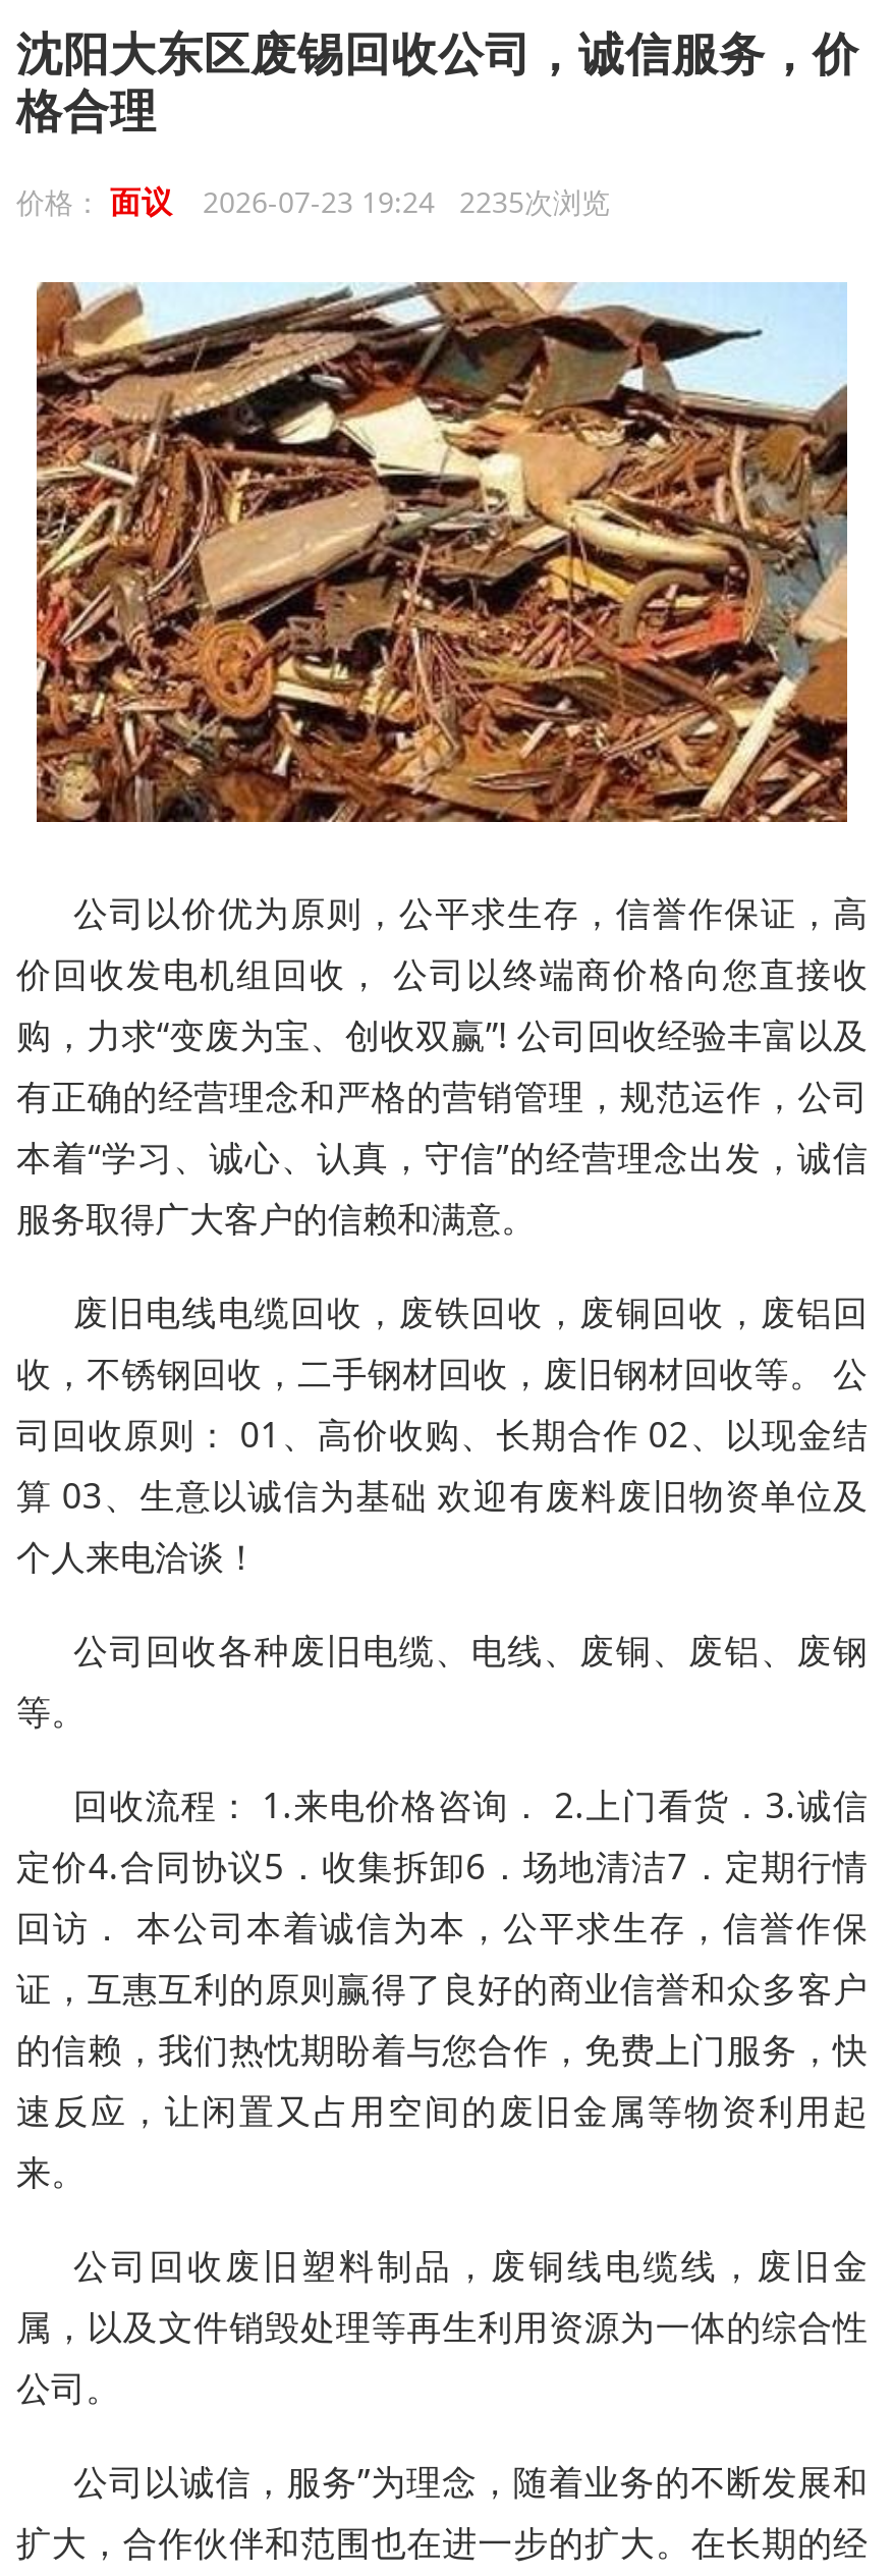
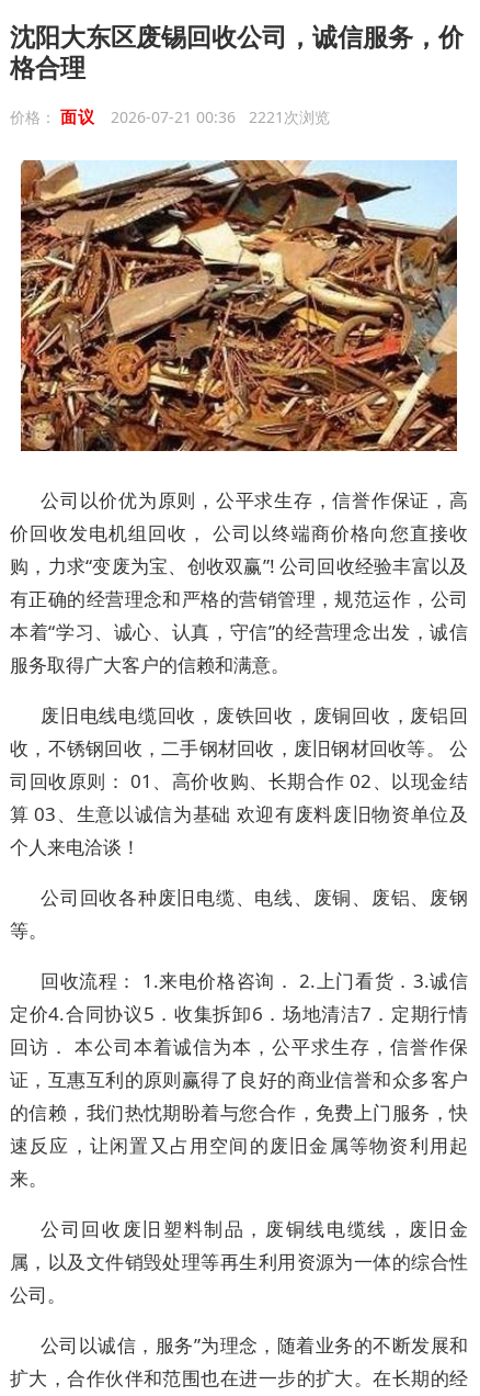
[16,180,610,221] 价格：面议 2026-07-23 19:24 2235次浏览 -> [10,105,329,127] 价格：面议 2026-07-21 00:36 2221次浏览

